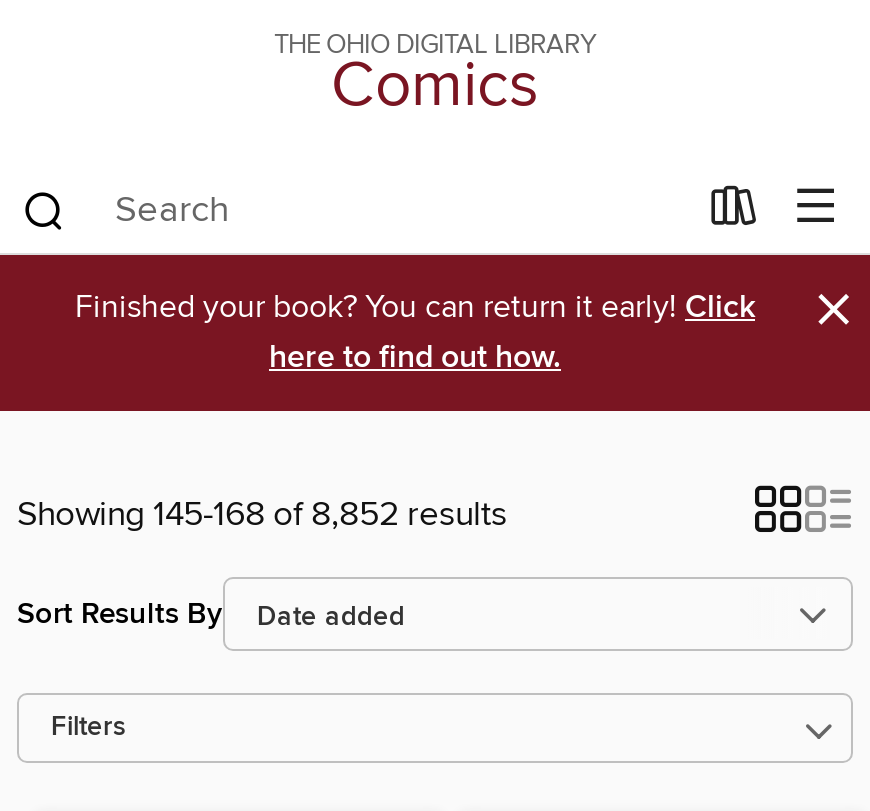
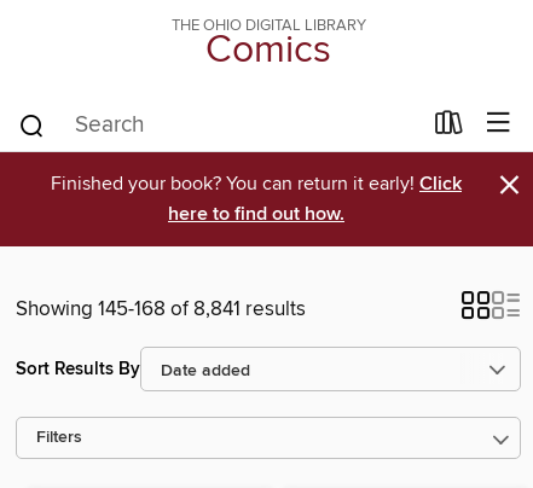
[17,493,507,537] Showing 145-168 of 8,852 results -> [16,296,306,323] Showing 145-168 of 8,841 results

